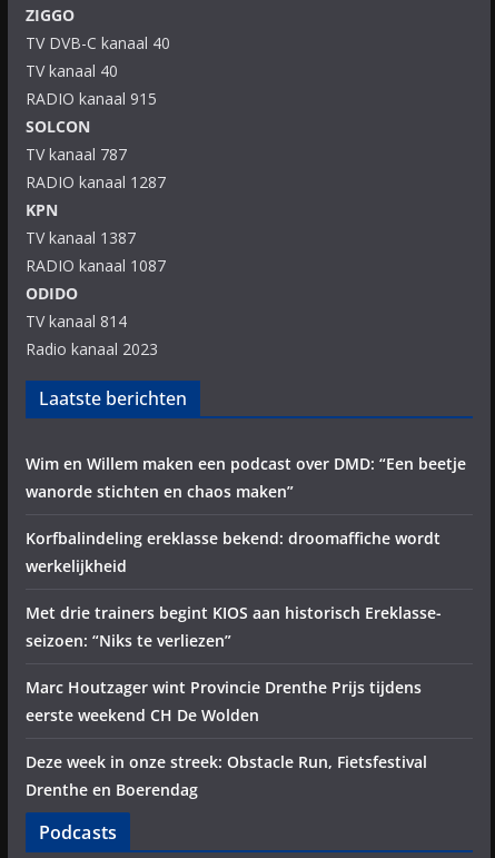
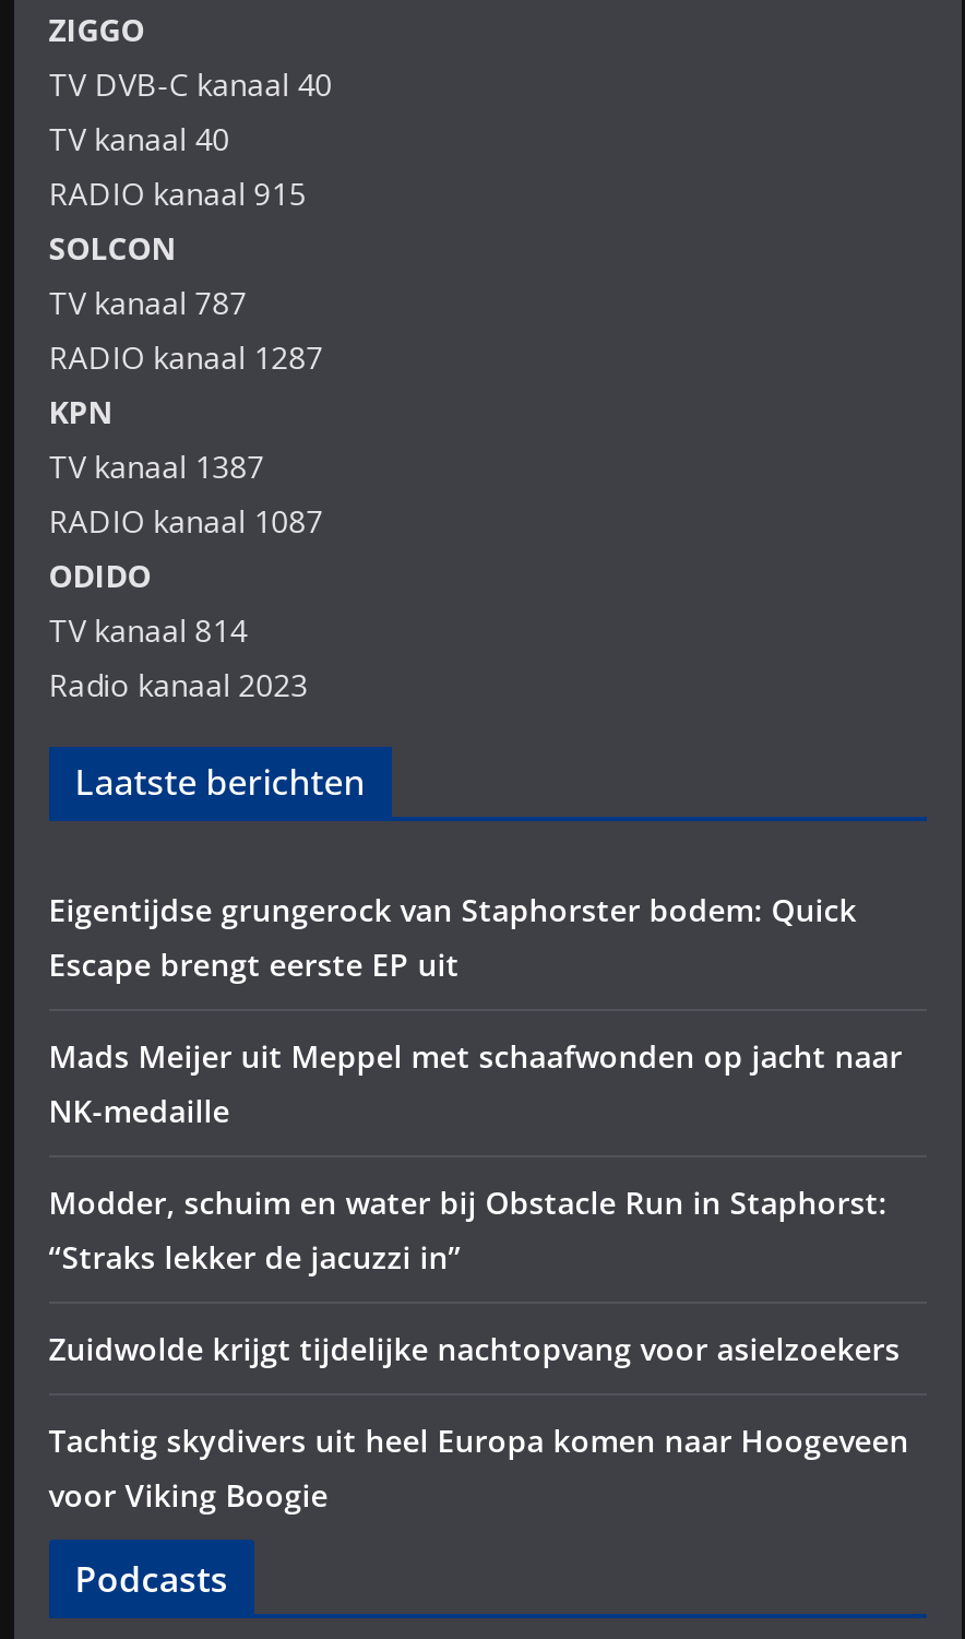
[25,453,466,502] Wim en Willem maken een podcast over DMD: “Een beetje | wanorde stichten en chaos maken” -> [48,889,856,985] Eigentijdse grungerock van Staphorster bodem: Quick | Escape brengt eerste EP uit
[25,527,440,576] Korfbalindeling ereklasse bekend: droomaffiche wordt | werkelijkheid -> [48,1035,902,1131] Mads Meijer uit Meppel met schaafwonden op jacht naar | NK-medaille
[25,602,441,651] Met drie trainers begint KIOS aan historisch Ereklasse- | seizoen: “Niks te verliezen” -> [48,1181,887,1278] Modder, schuim en water bij Obstacle Run in Staphorst: | “Straks lekker de jacuzzi in”
[25,677,421,726] Marc Houtzager wint Provincie Drenthe Prijs tijdens | eerste weekend CH De Wolden -> [48,1328,900,1369] Zuidwolde krijgt tijdelijke nachtopvang voor asielzoekers
[25,751,427,800] Deze week in onze streek: Obstacle Run, Fietsfestival | Drenthe en Boerendag -> [48,1420,909,1516] Tachtig skydivers uit heel Europa komen naar Hoogeveen | voor Viking Boogie

